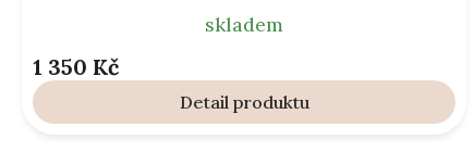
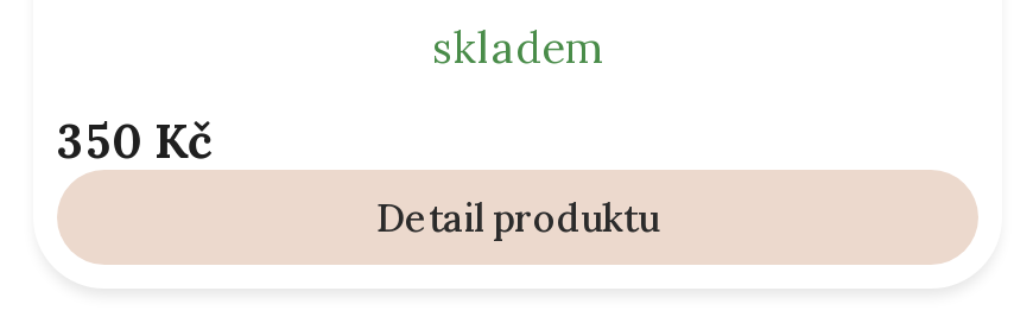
[33,53,119,80] 1 350 Kč -> [57,109,211,169] 350 Kč

